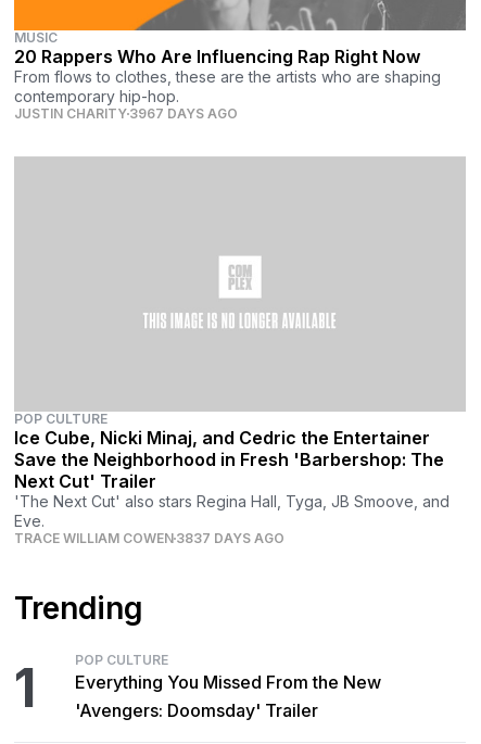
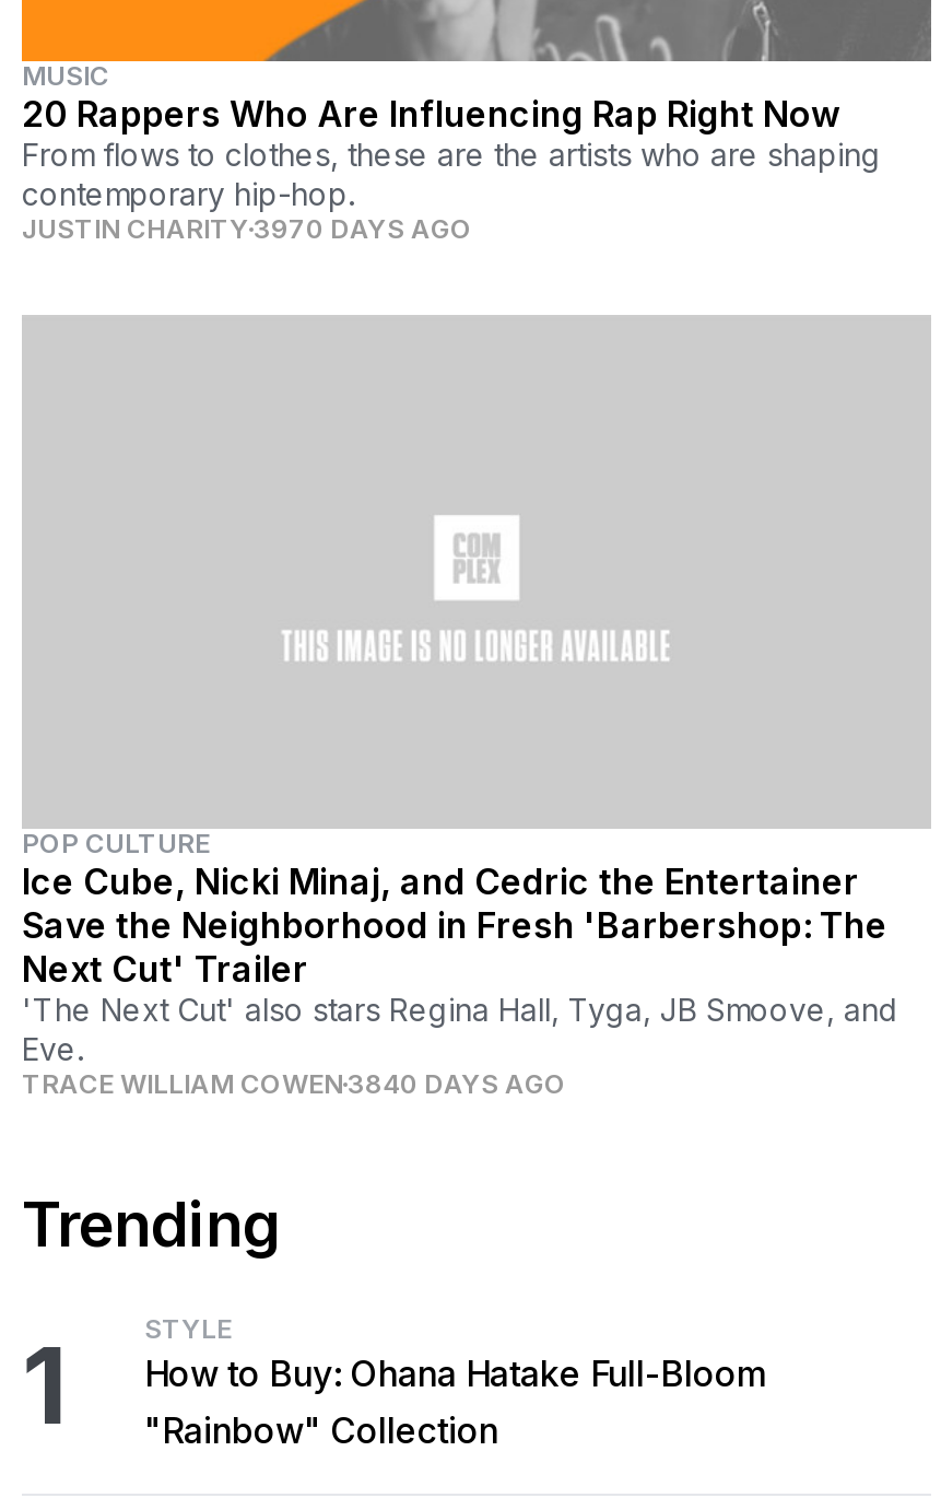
[14,106,238,122] JUSTIN CHARITY 3967 DAYS AGO -> [22,213,472,246] JUSTIN CHARITY 3970 DAYS AGO
[14,530,284,546] TRACE WILLIAM COWEN 3837 DAYS AGO -> [22,1066,566,1099] TRACE WILLIAM COWEN 3840 DAYS AGO
[75,651,381,721] POP CULTURE | Everything You Missed From the New | 'Avengers: Doomsday' Trailer -> [144,1311,767,1451] STYLE | How to Buy: Ohana Hatake Full-Bloom | "Rainbow" Collection

